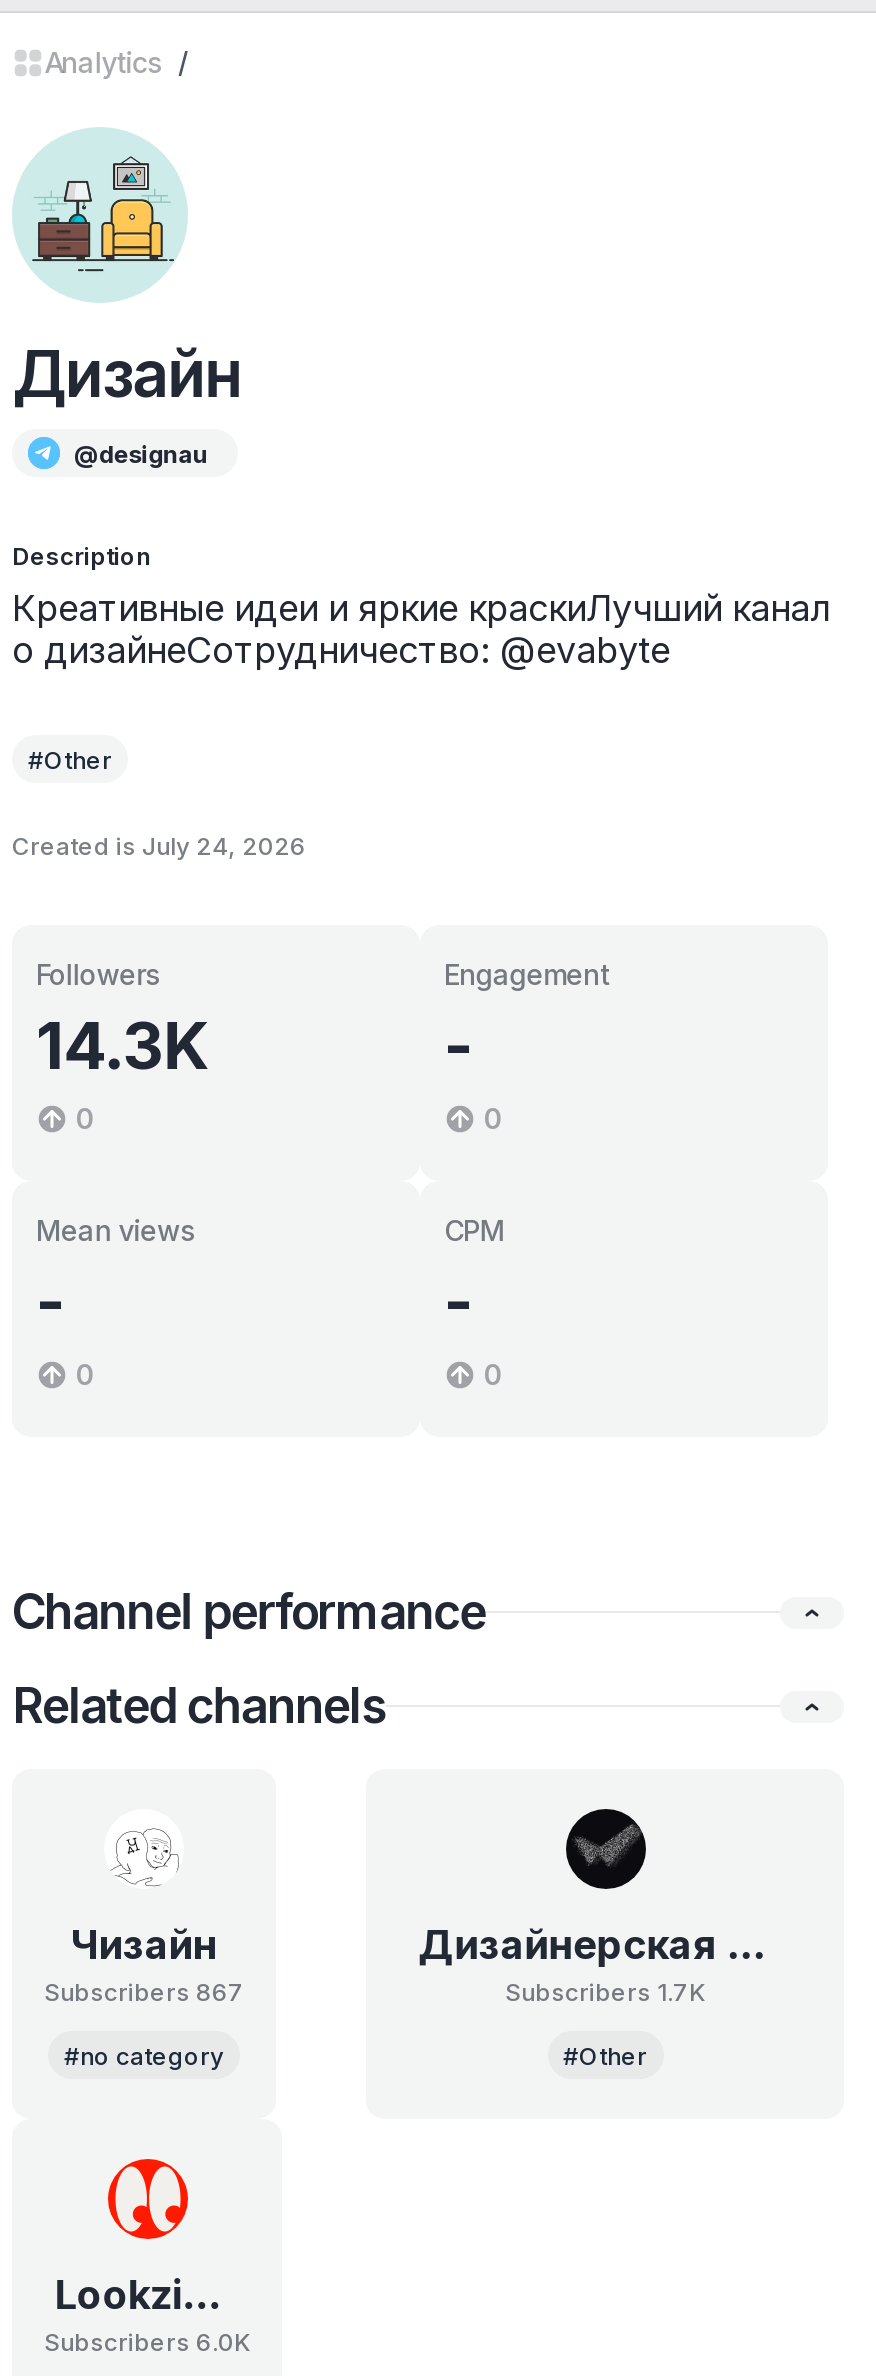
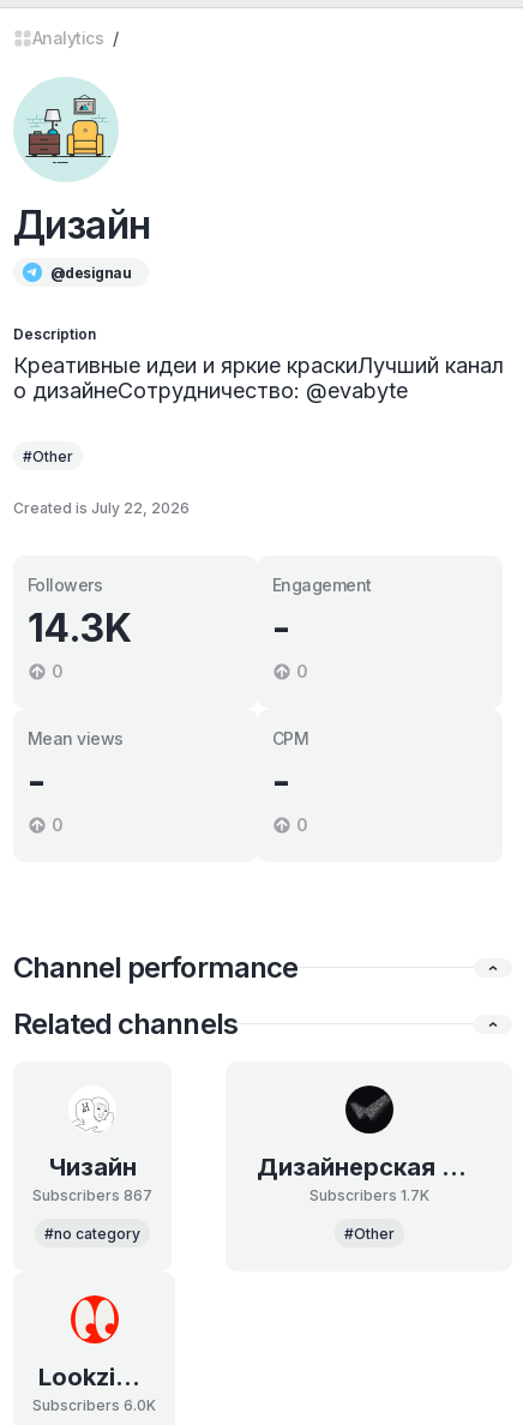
[12,831,306,861] Created is July 24, 2026 -> [13,499,190,517] Created is July 22, 2026

